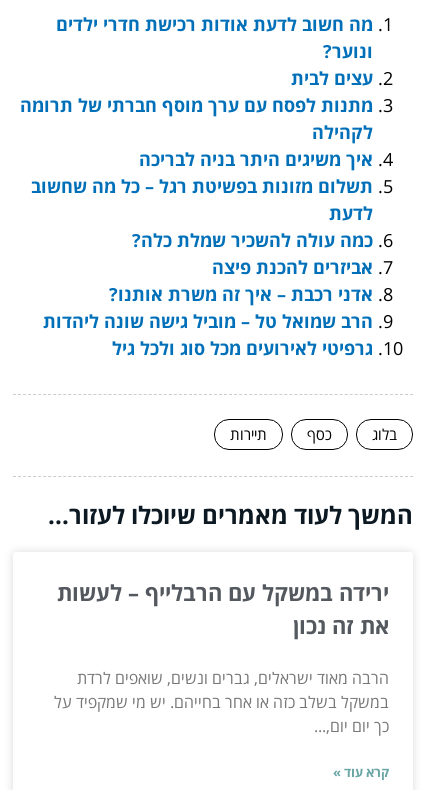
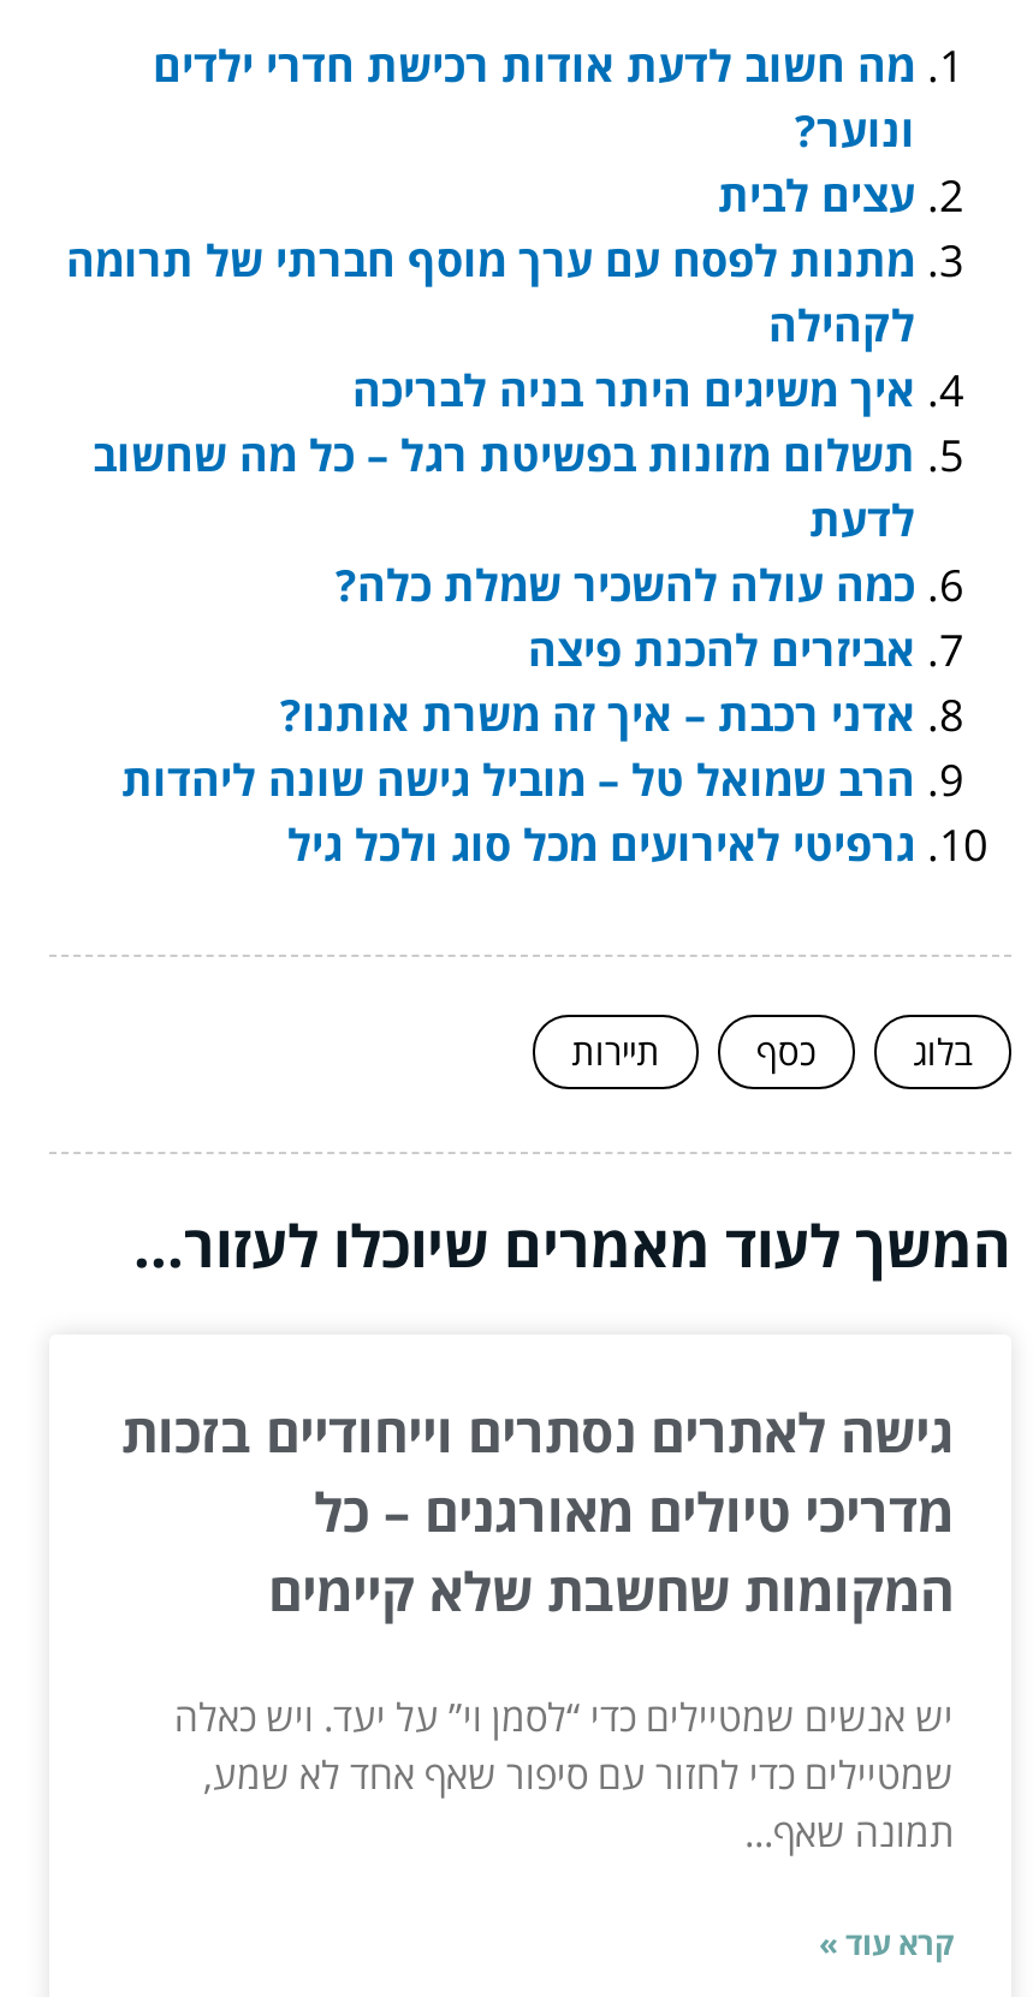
[57,577,389,640] ירידה במשקל עם הרבלייף – לעשות | את זה נכון -> [121,1395,954,1625] גישה לאתרים נסתרים וייחודיים בזכות | מדריכי טיולים מאורגנים – כל | המקומות שחשבת שלא קיימים
[54,667,389,737] הרבה מאוד ישראלים, גברים ונשים, שואפים לרדת | במשקל בשלב כזה או אחר בחייהם. יש מי שמקפיד על | כך יום יום,... -> [174,1690,954,1859] יש אנשים שמטיילים כדי “לסמן וי” על יעד. ויש כאלה | שמטיילים כדי לחזור עם סיפור שאף אחד לא שמע, | תמונה שאף...

